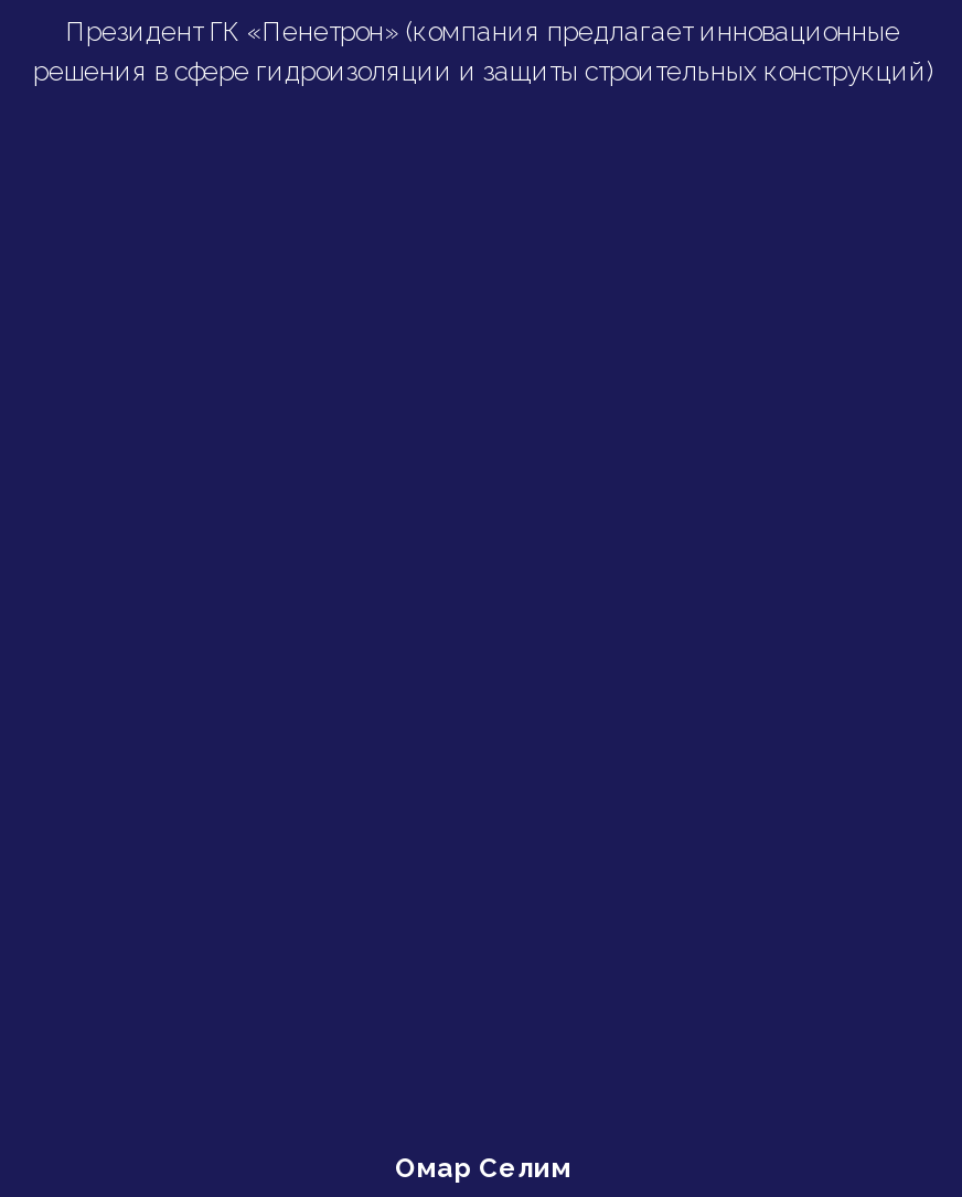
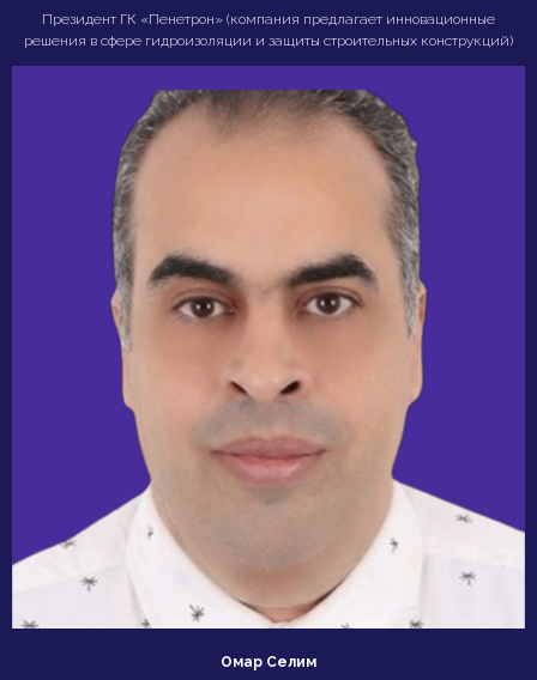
none -> [11,66,526,630] [image]

